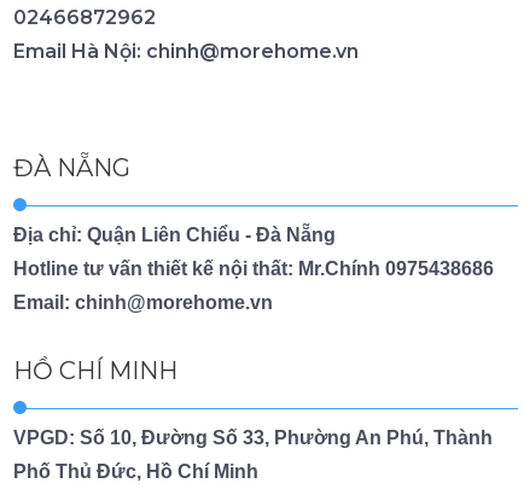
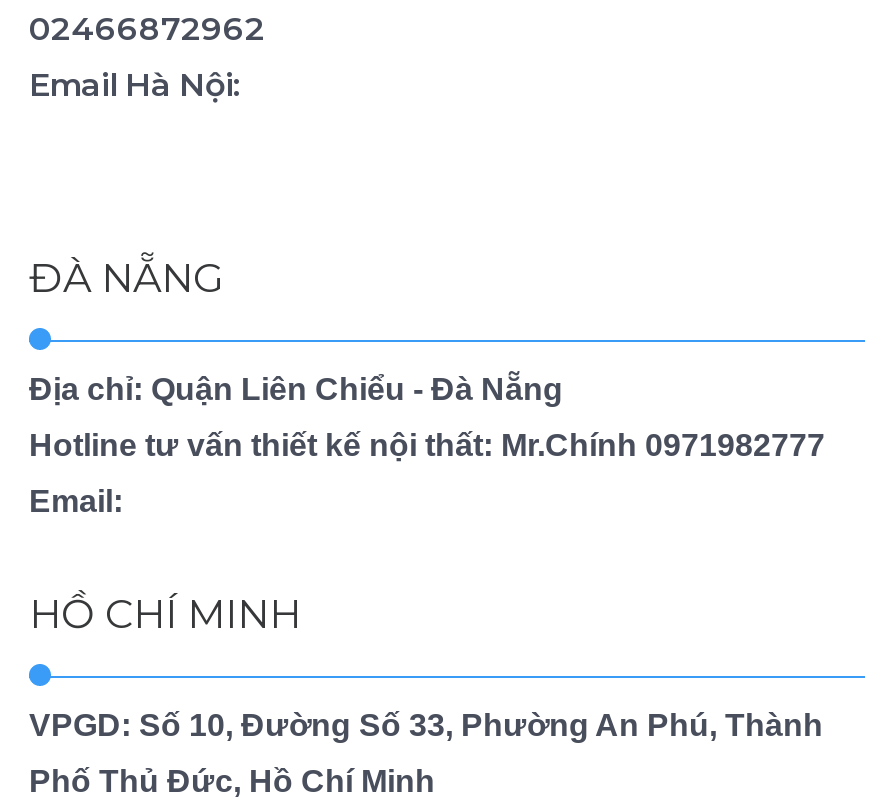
[13,40,359,63] Email Hà Nội: chinh@morehome.vn -> [29,66,241,104] Email Hà Nội:
[13,259,494,279] Hotline tư vấn thiết kế nội thất: Mr.Chính 0975438686 -> [29,428,825,462] Hotline tư vấn thiết kế nội thất: Mr.Chính 0971982777
[13,292,273,313] Email: chinh@morehome.vn -> [29,484,123,518] Email:

